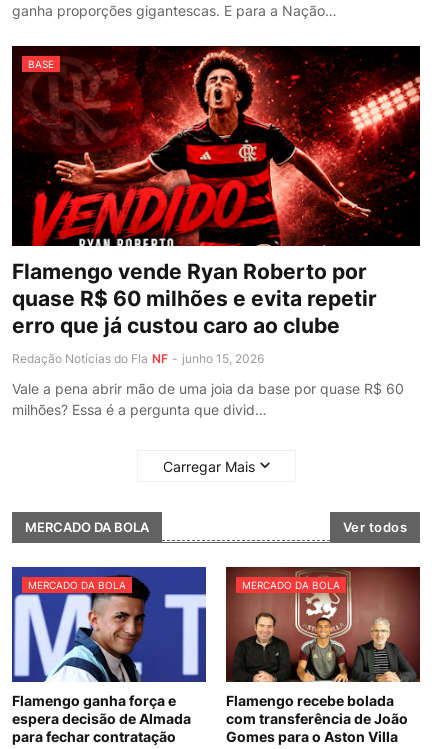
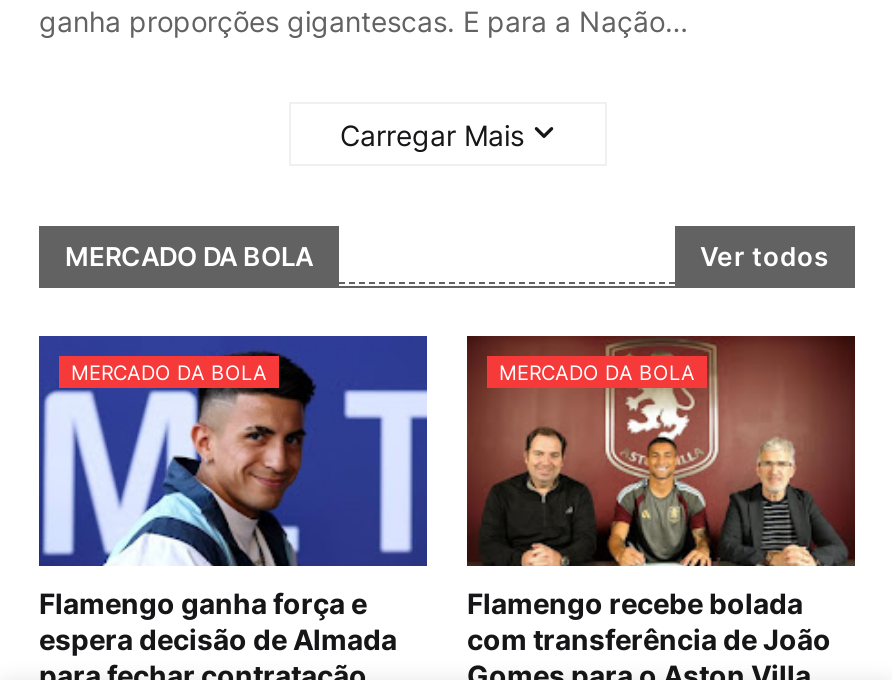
[11,45,421,247] [image] | BASE -> none
[12,259,404,418] Flamengo vende Ryan Roberto por | quase R$ 60 milhões e evita repetir | erro que já custou caro ao clube | Redação Notícias do Fla NF - junho 15, 2026 | Vale a pena abrir mão de uma joia da base por quase R$ 60 | milhões? Essa é a pergunta que divid… -> none

